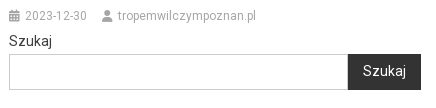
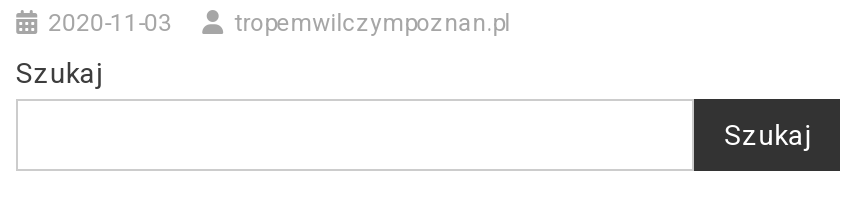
[25,9,87,23] 2023-12-30 -> [48,9,172,37] 2020-11-03

